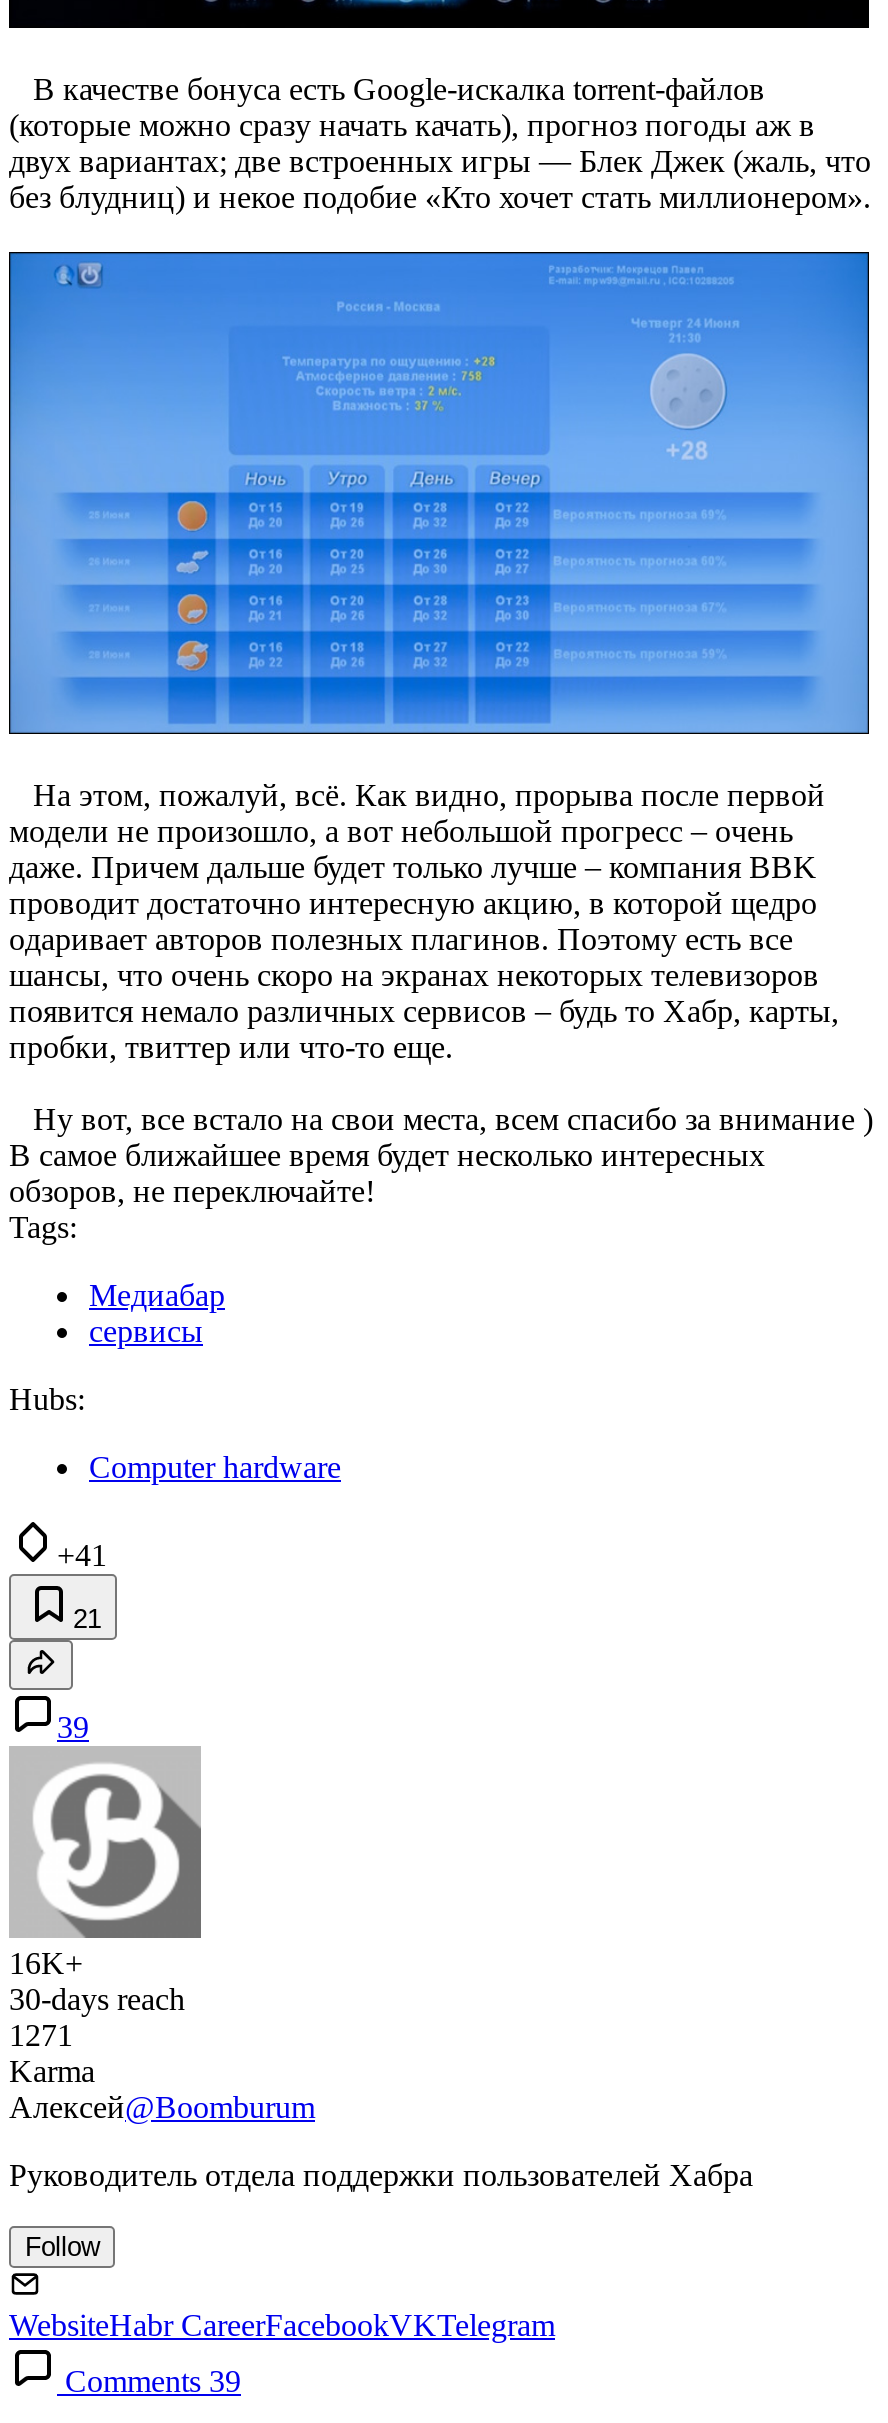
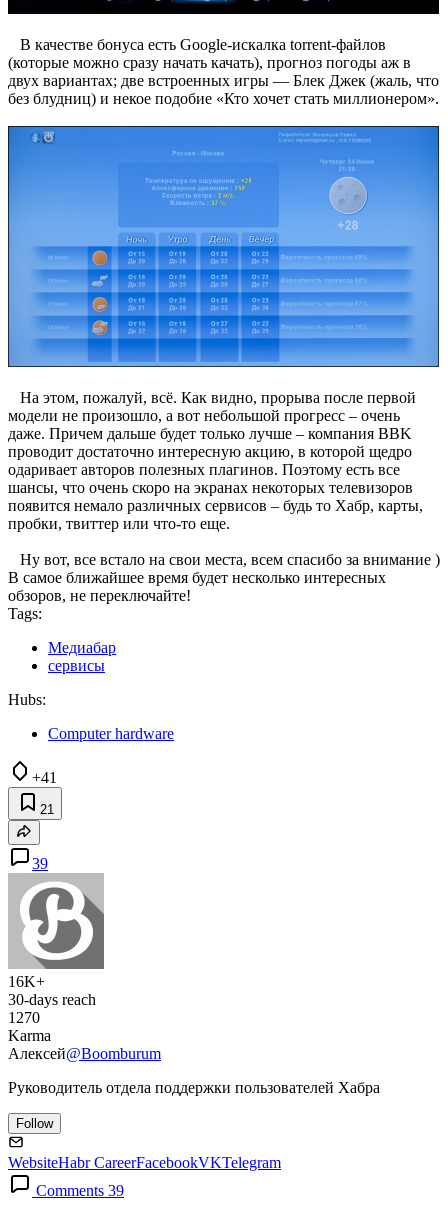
[9,2018,73,2052] 1271 -> [8,1009,40,1026] 1270

